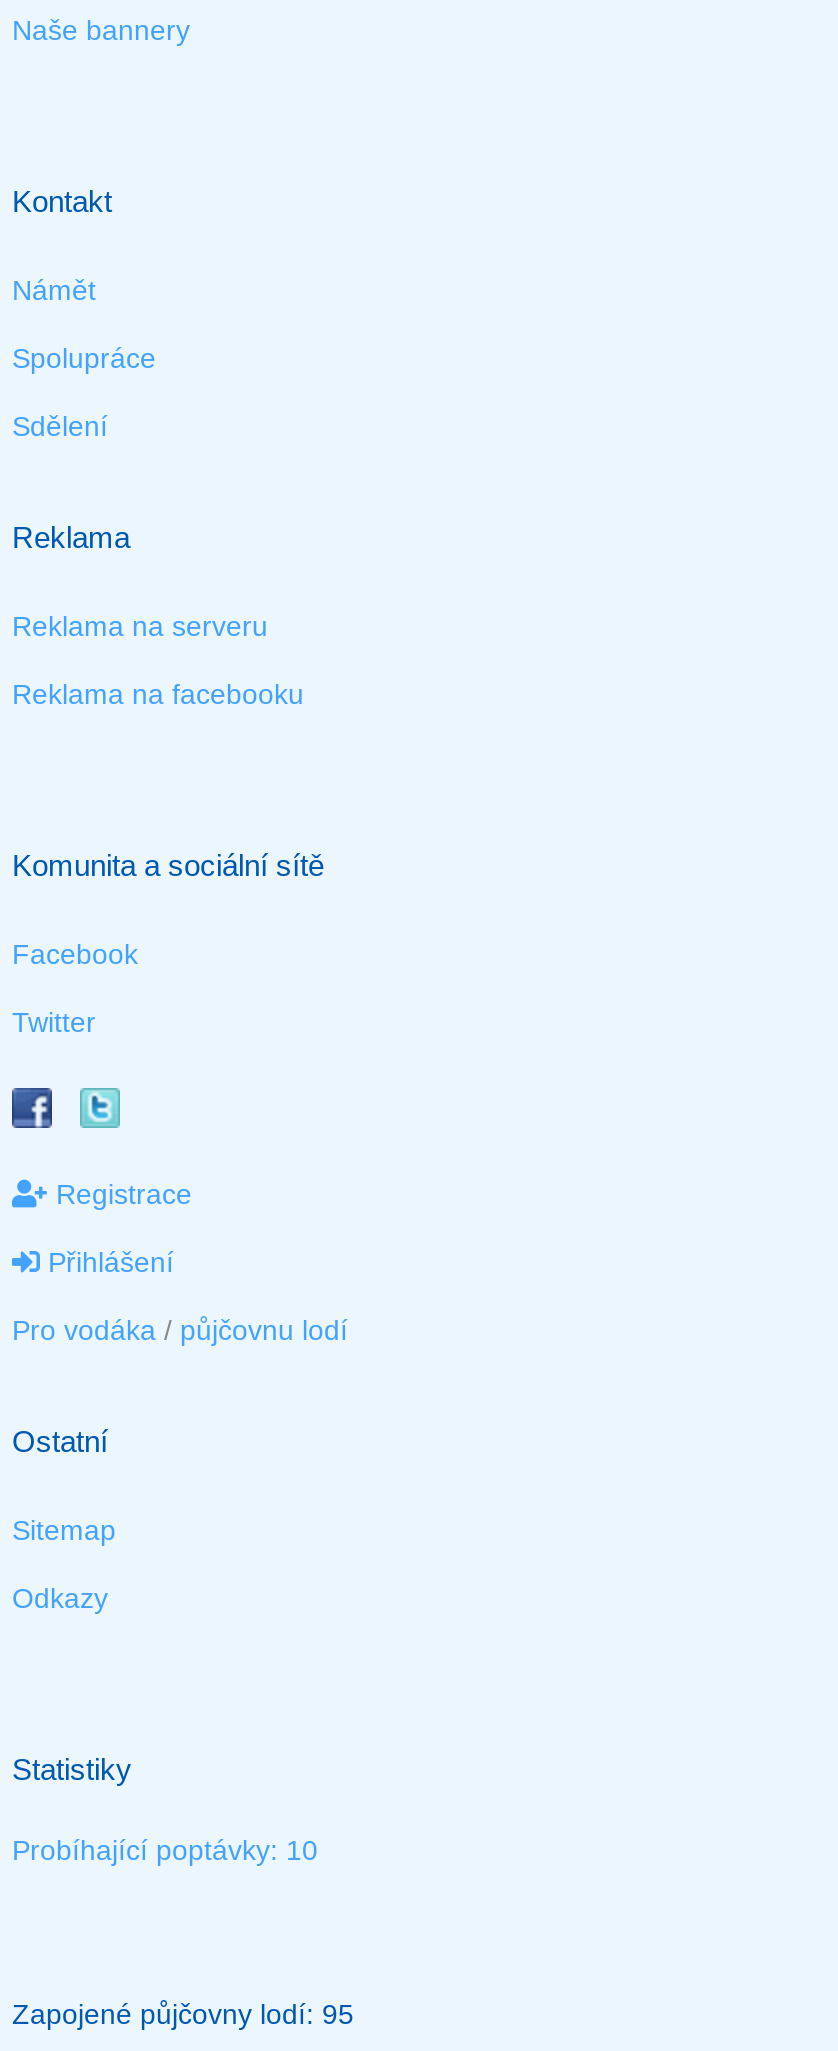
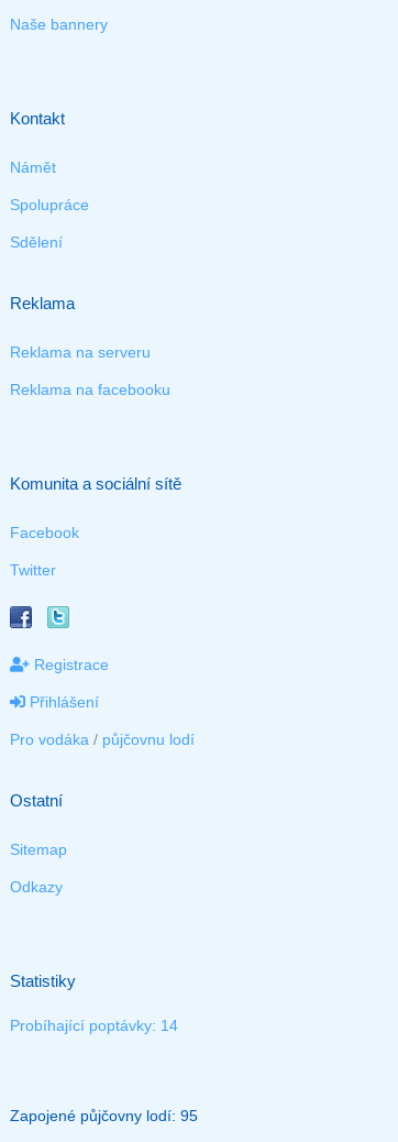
[12,1834,318,1866] Probíhající poptávky: 10 -> [10,1017,178,1034] Probíhající poptávky: 14

